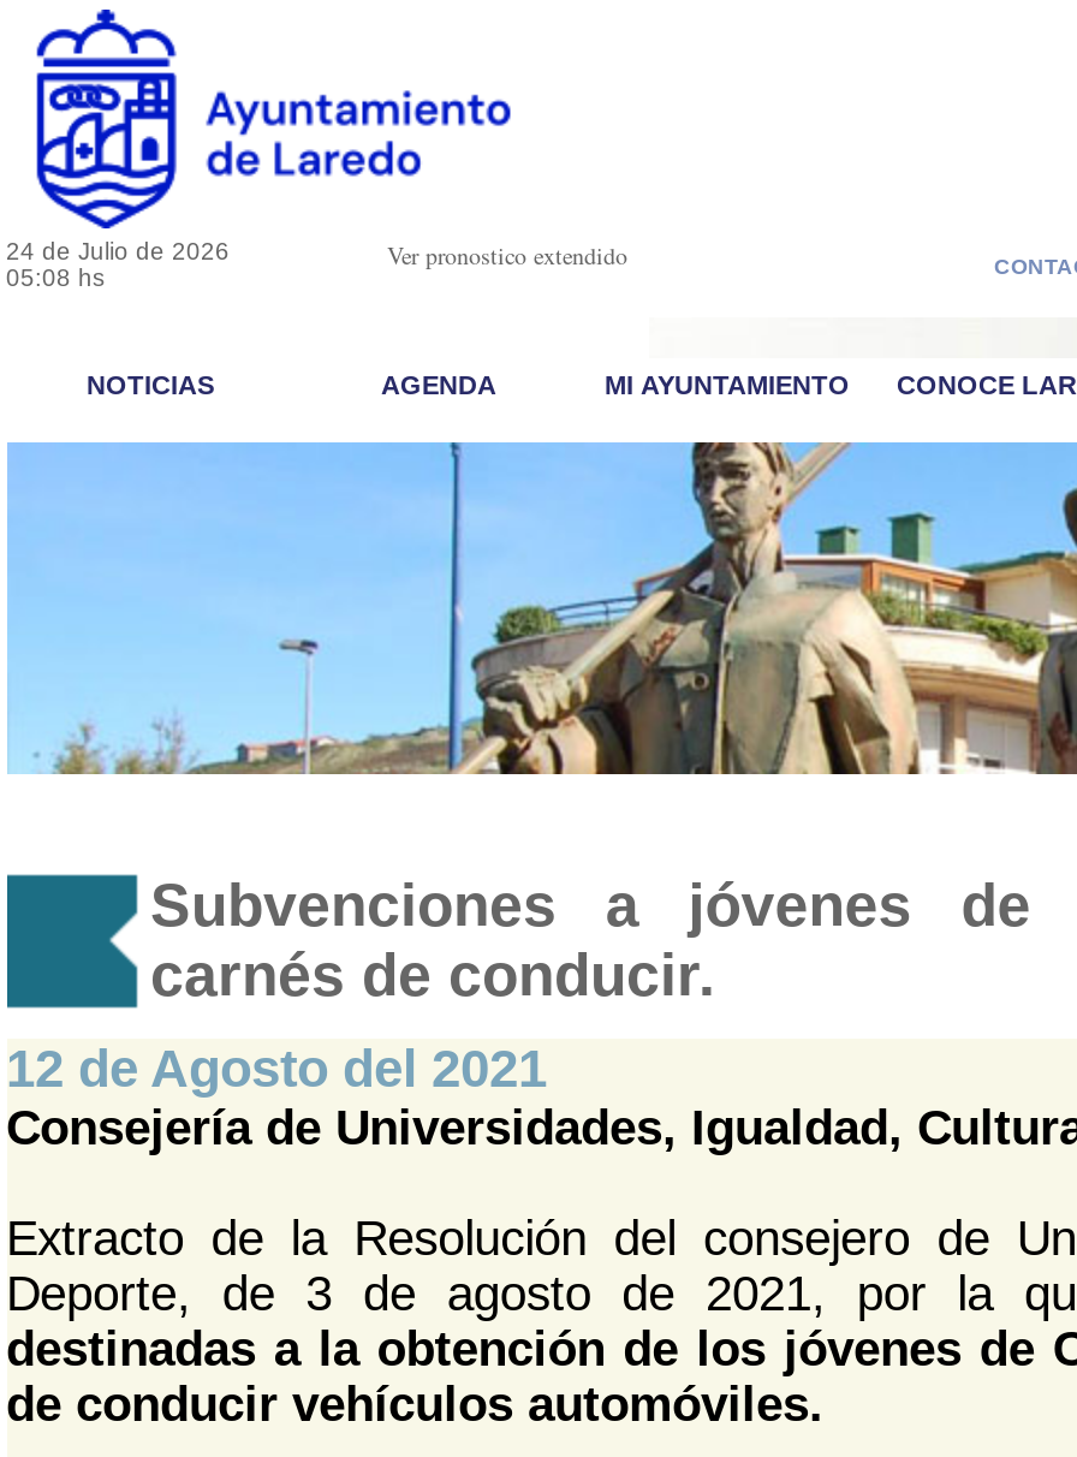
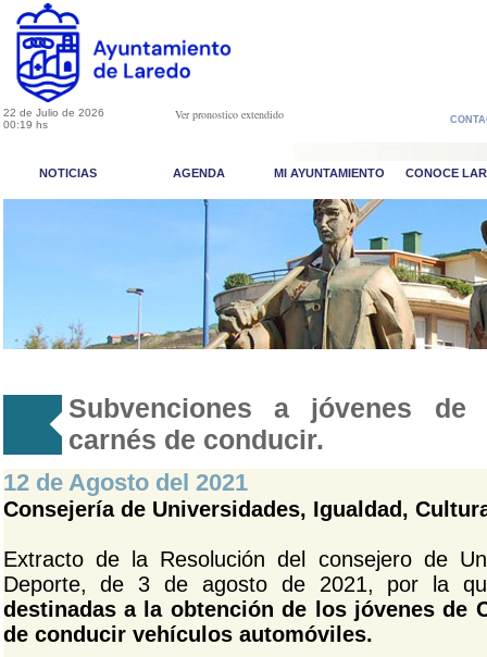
[6,238,230,264] 24 de Julio de 2026 -> [3,107,104,119] 22 de Julio de 2026
[6,264,105,291] 05:08 hs -> [3,119,47,131] 00:19 hs

